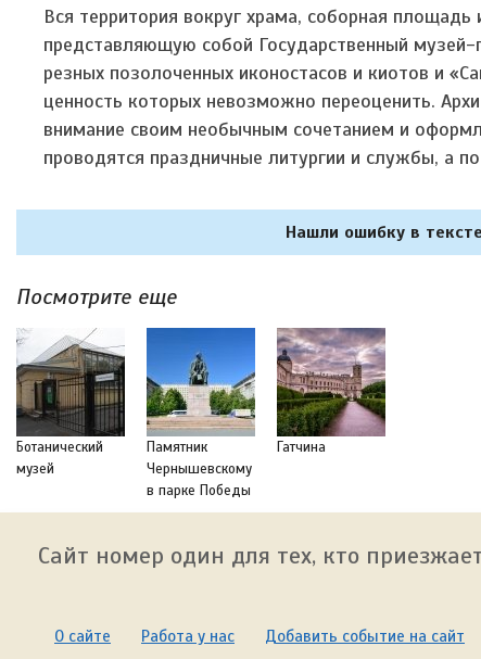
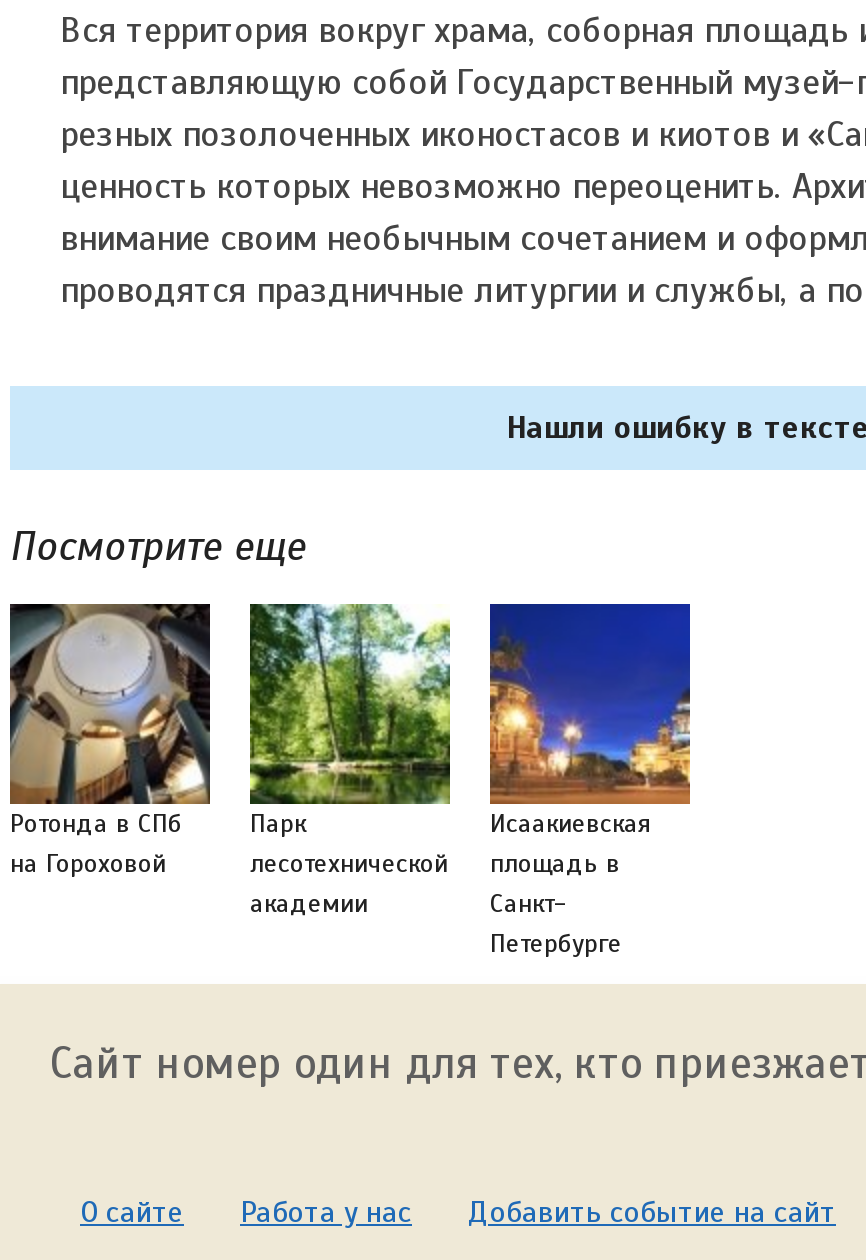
[16,328,125,477] [image] | Ботанический | музей -> [8,602,212,879] [image] | Ротонда в СПб | на Гороховой
[145,327,256,499] [image] | Памятник | Чернышевскому | в парке Победы -> [248,602,452,919] [image] | Парк | лесотехнической | академии
[276,327,387,455] [image] | Гатчина -> [488,602,692,959] [image] | Исаакиевская | площадь в | Санкт- | Петербурге

